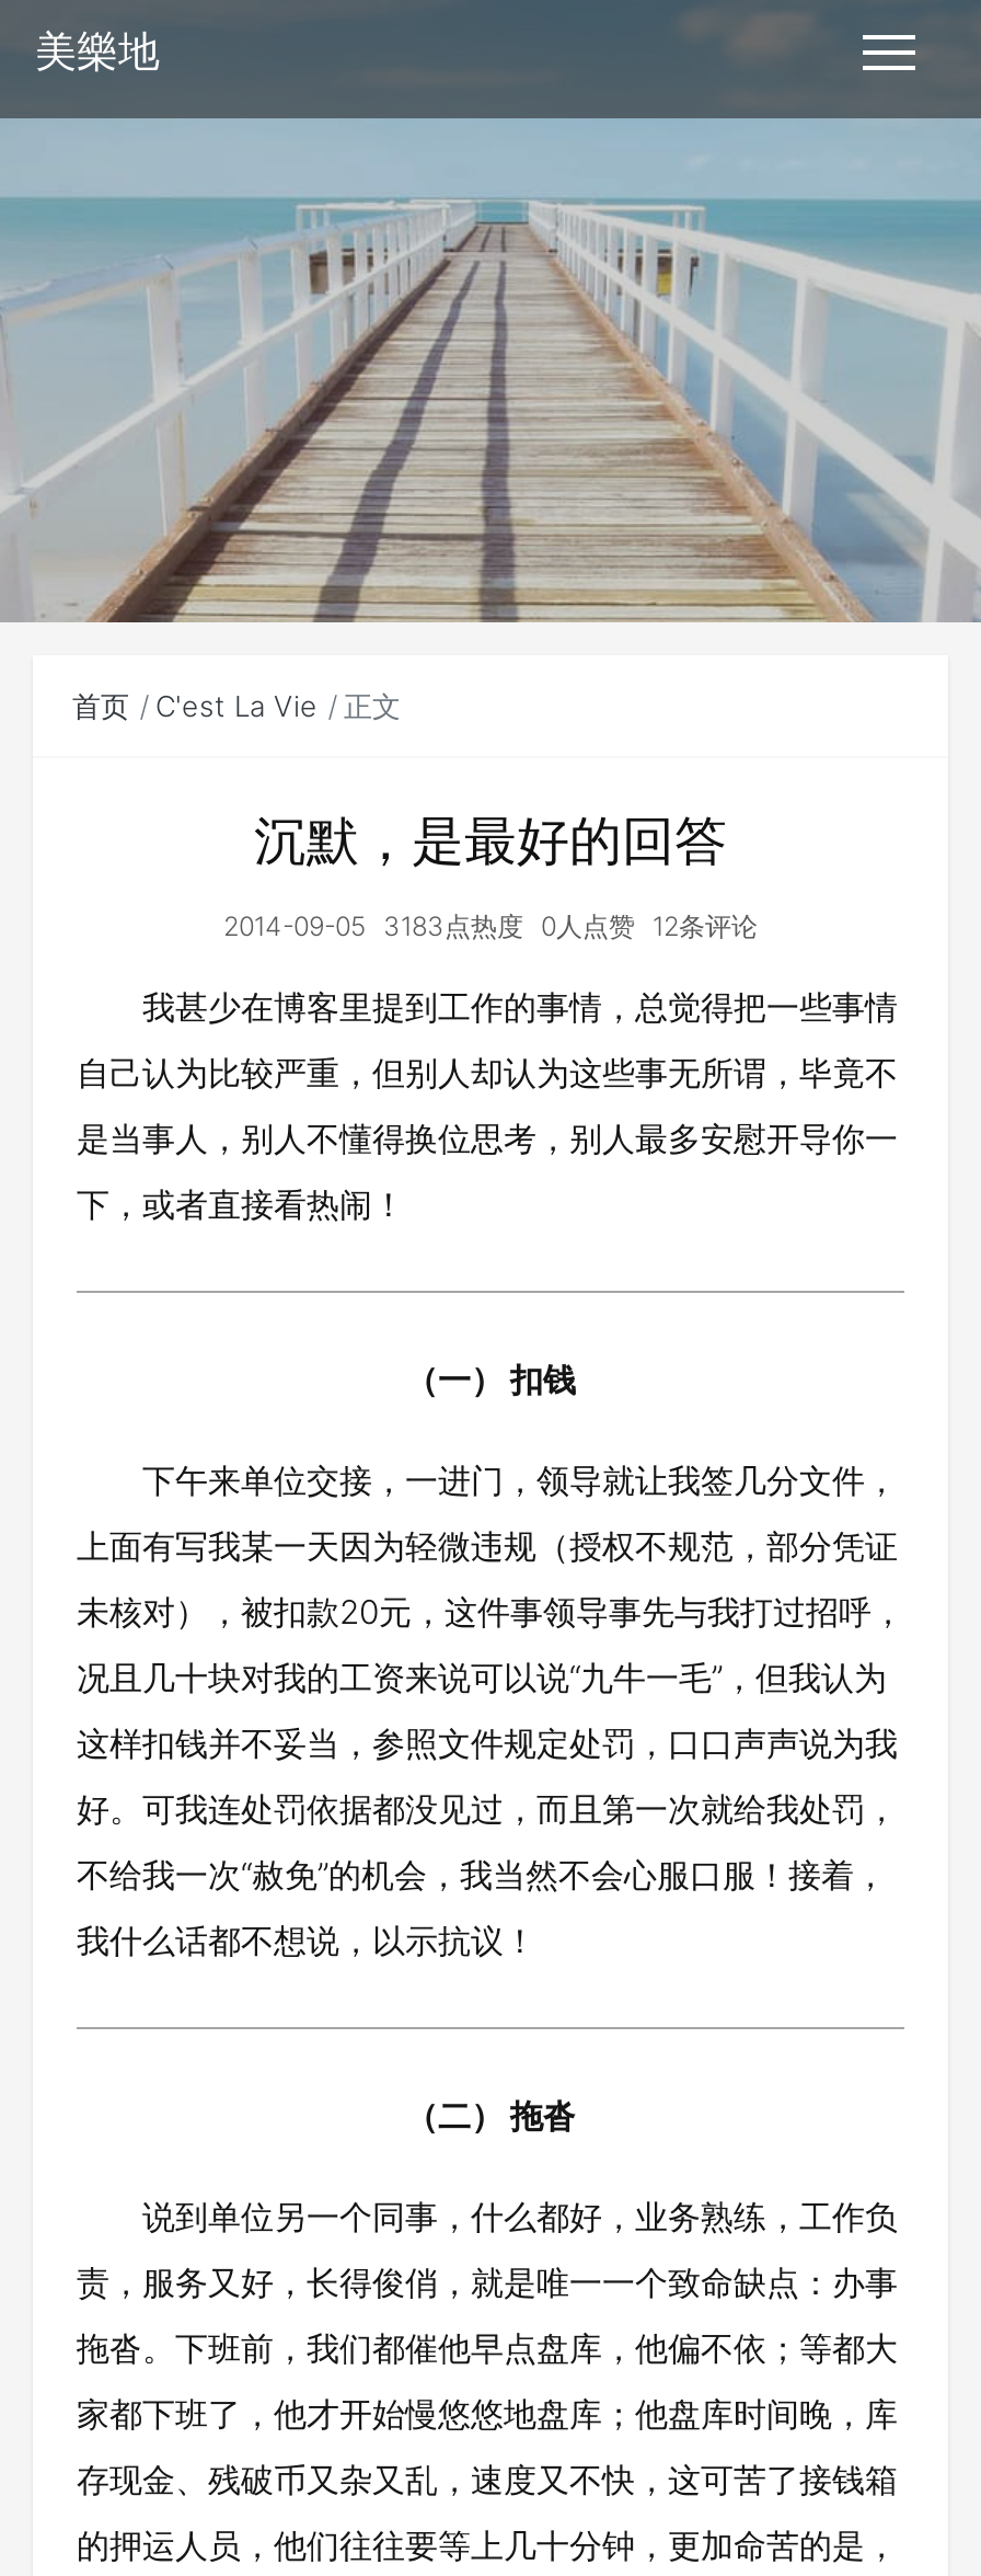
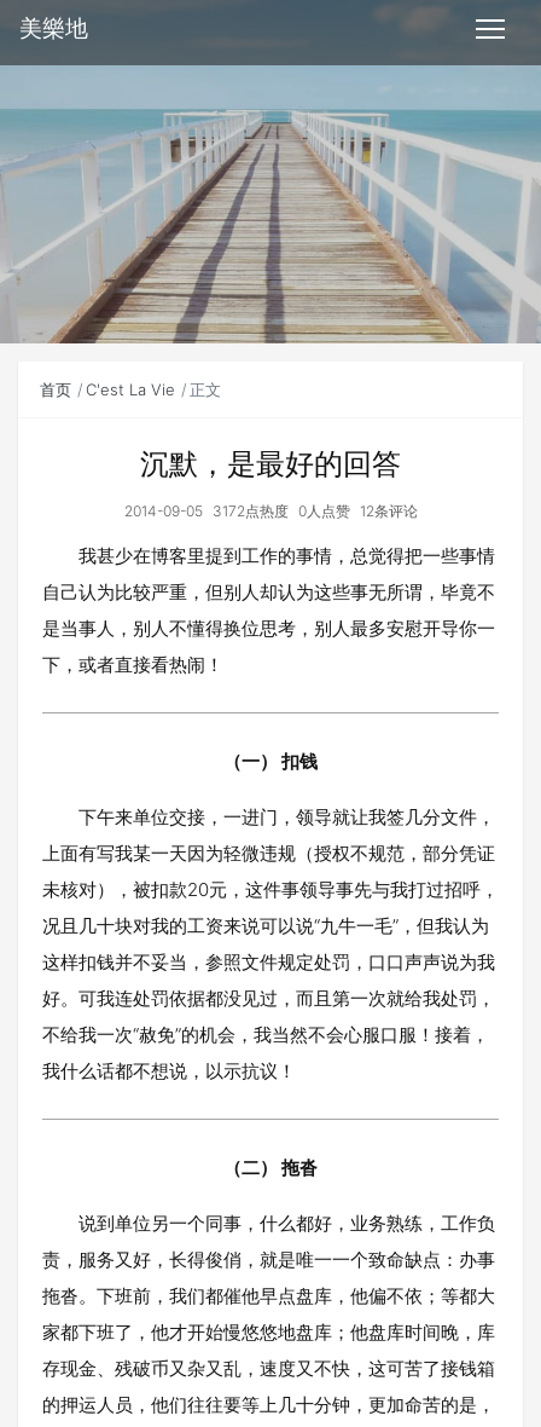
[223,909,758,942] 2014-09-05 3183点热度 0人点赞 12条评论 -> [124,502,417,520] 2014-09-05 3172点热度 0人点赞 12条评论

